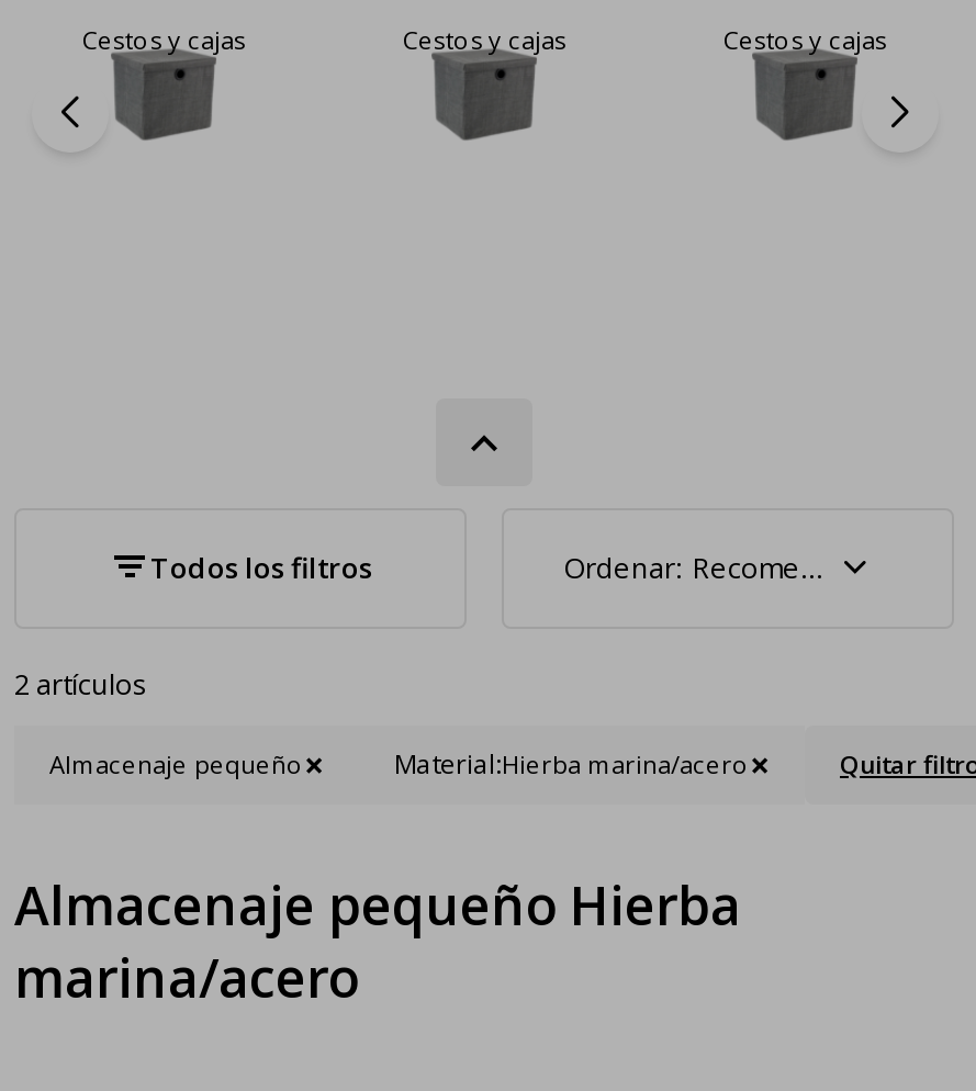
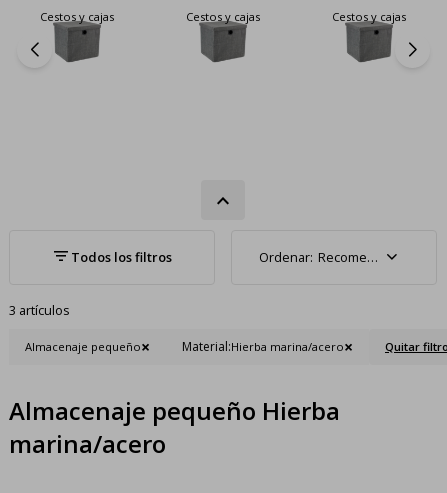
[14,664,148,703] 2 artículos -> [9,301,70,319] 3 artículos

